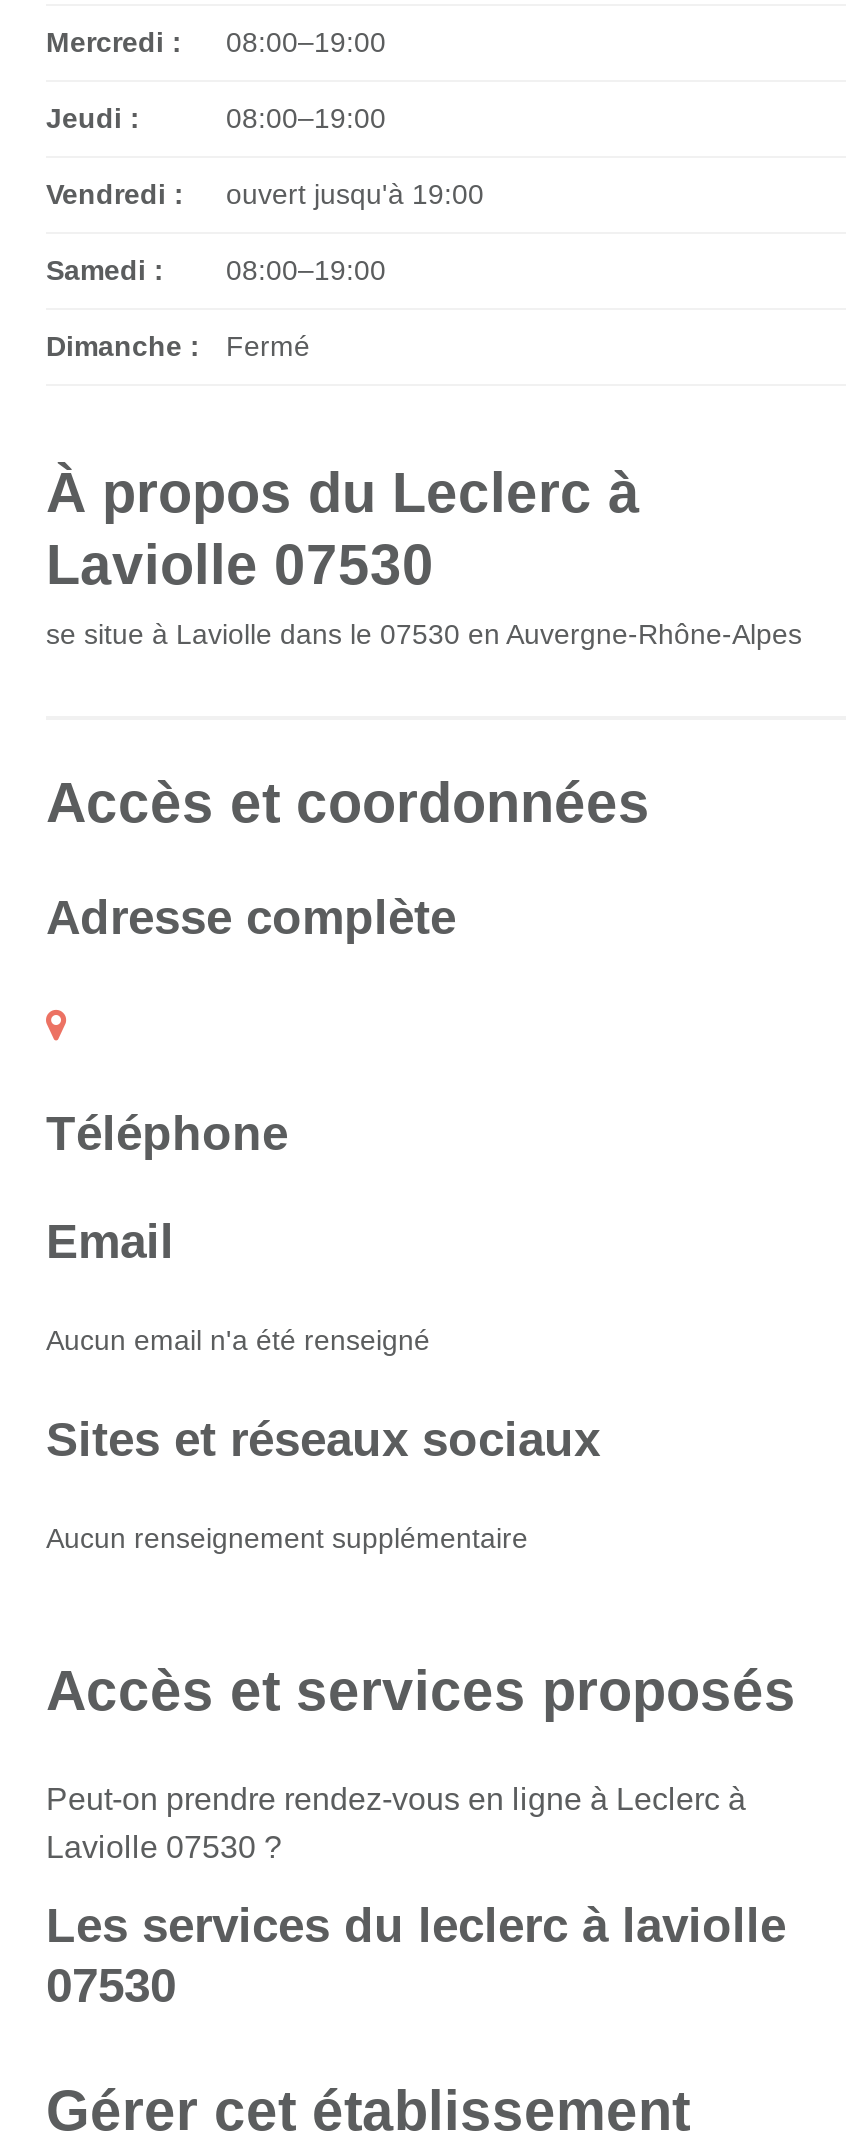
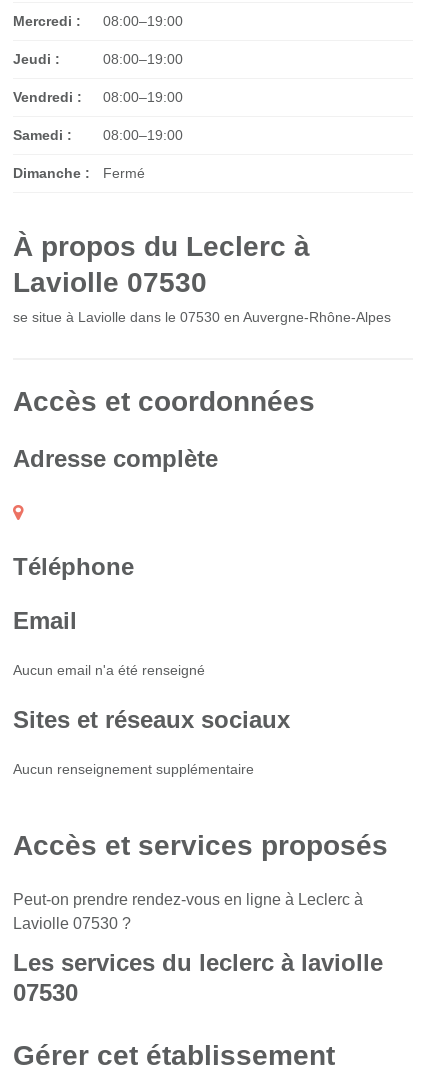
[226,178,484,210] ouvert jusqu'à 19:00 -> [103,89,183,105] 08:00–19:00

